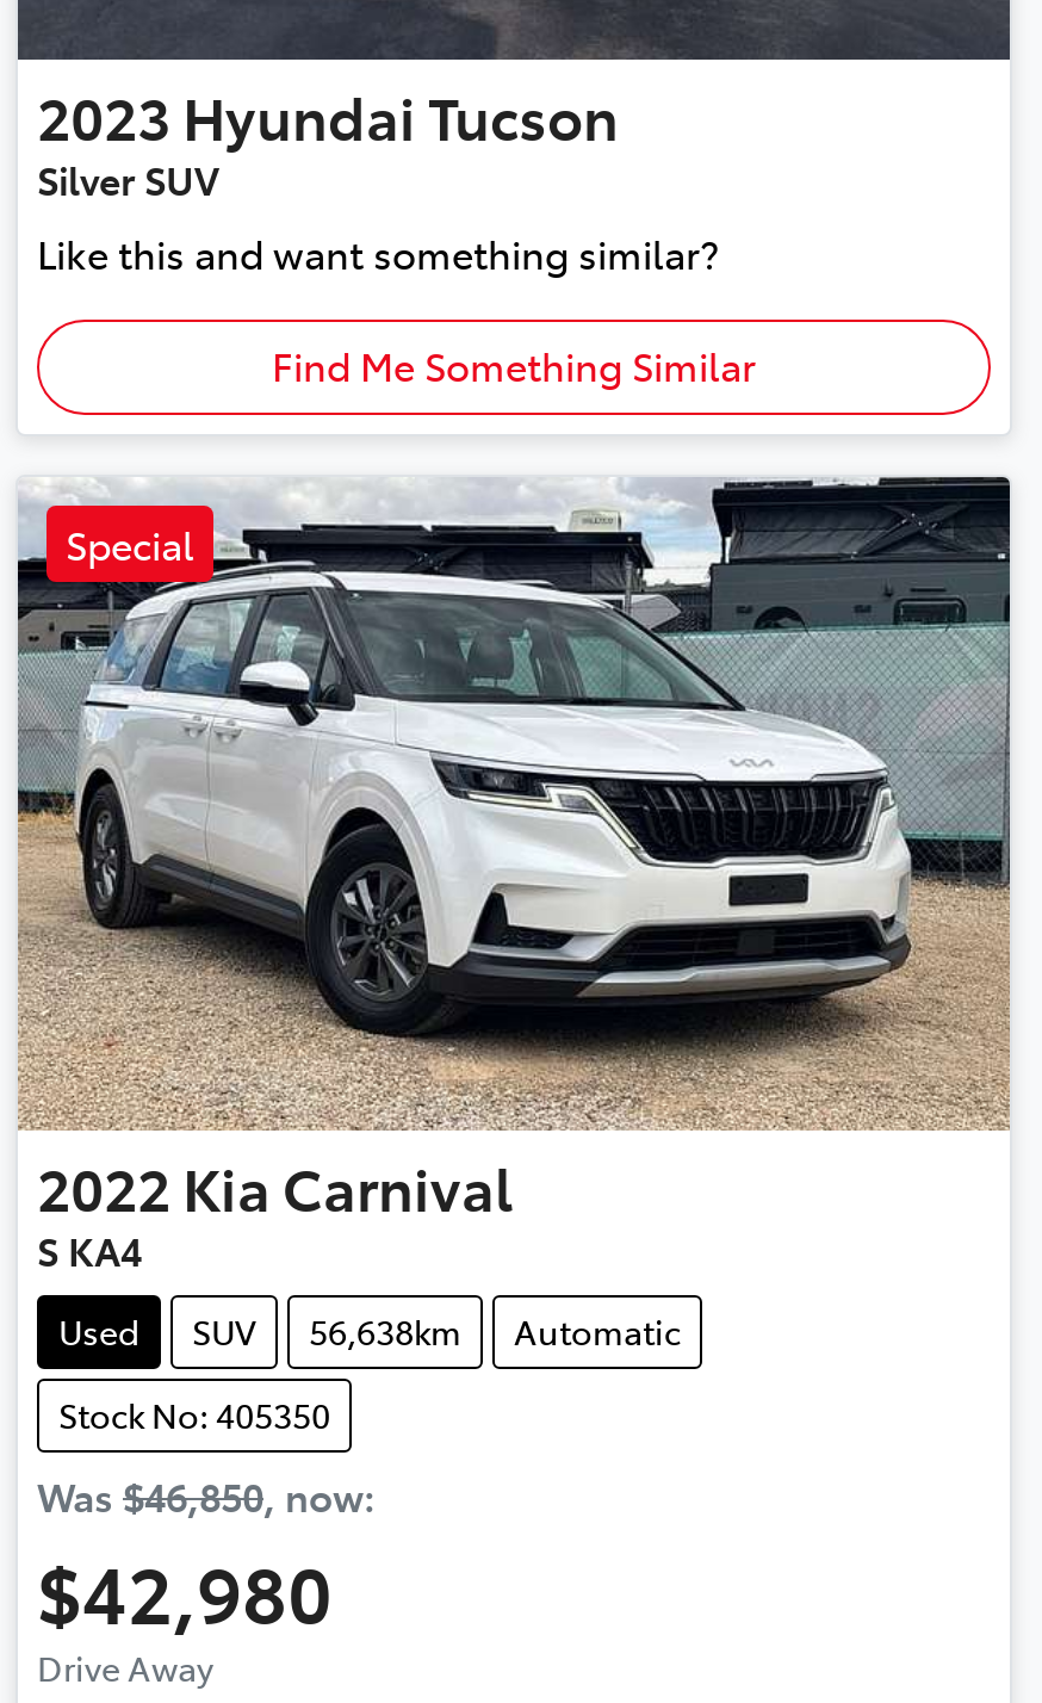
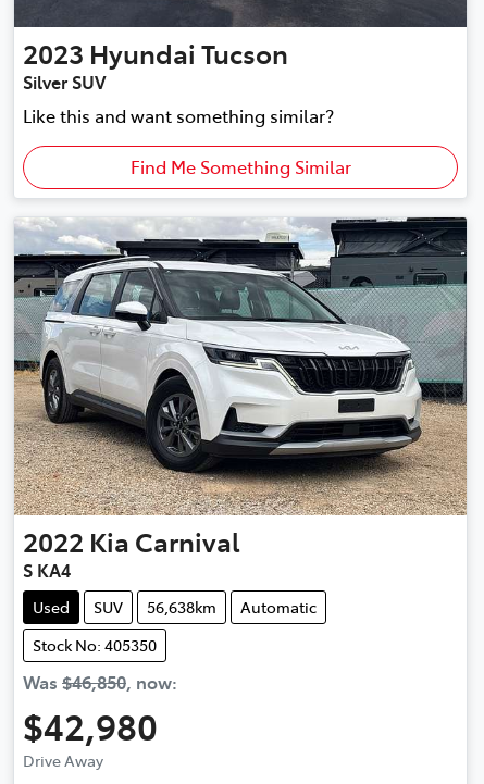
[66,517,194,569] Special -> none

